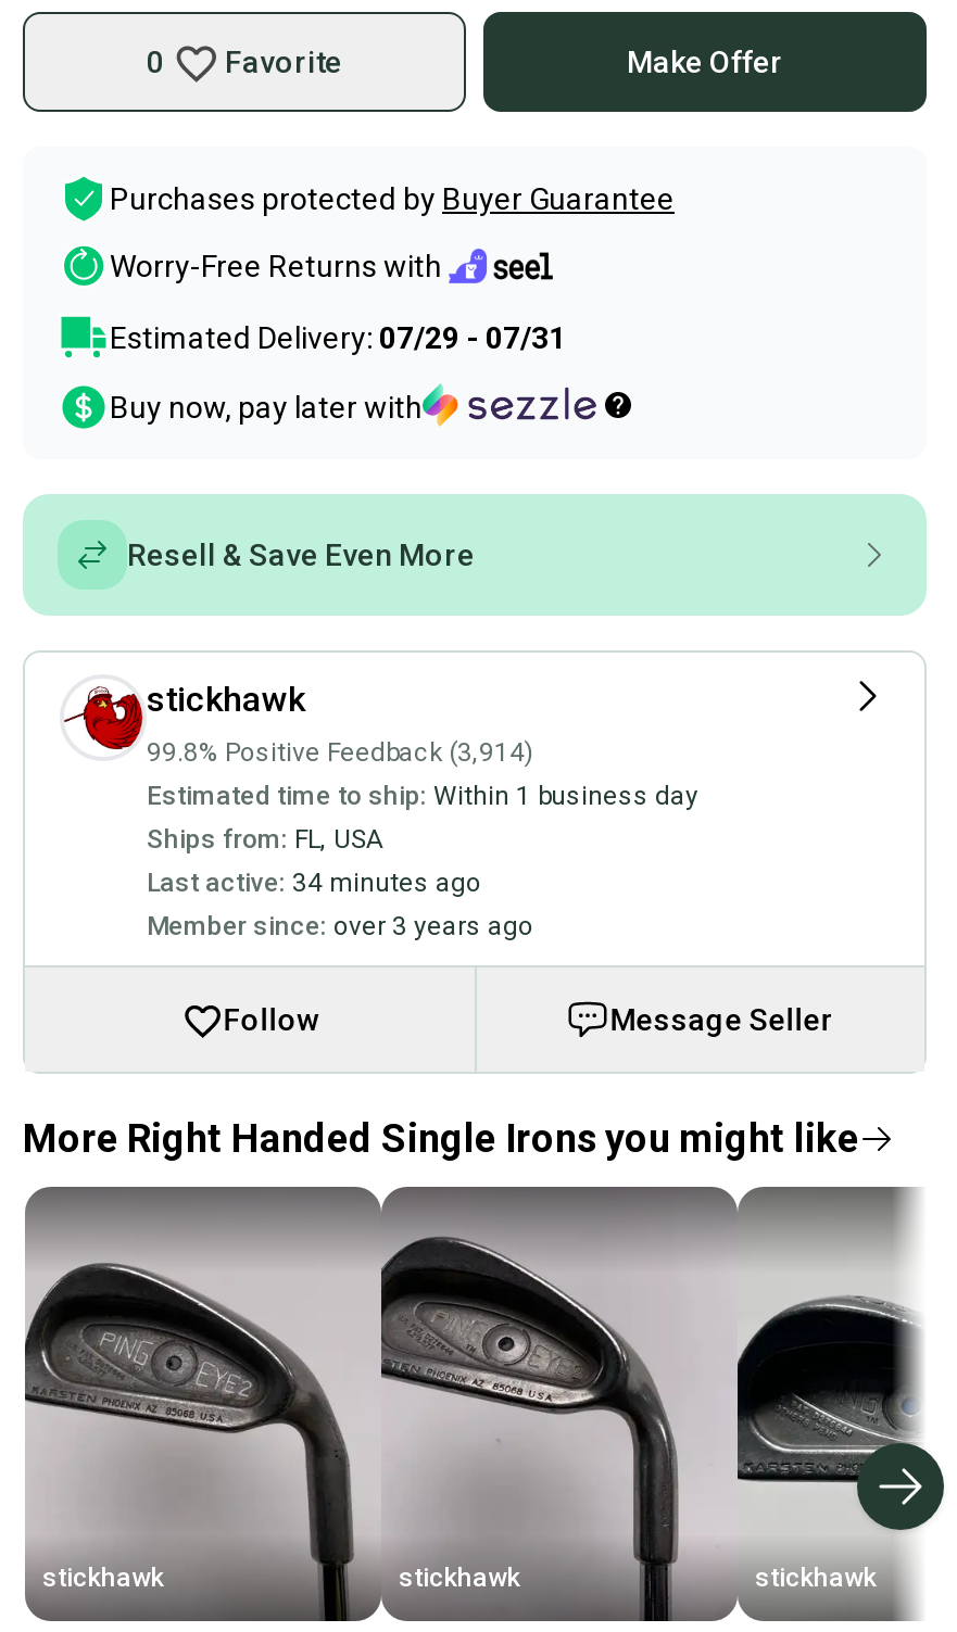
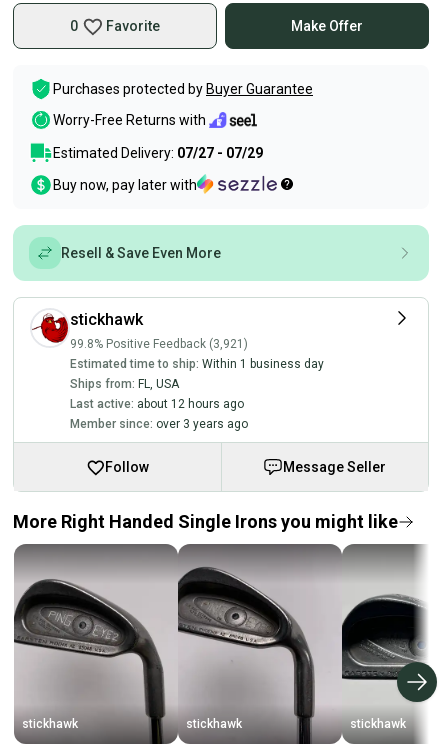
[110,320,566,355] Estimated Delivery: 07/29 - 07/31 -> [53,145,263,161] Estimated Delivery: 07/27 - 07/29
[147,737,533,768] 99.8% Positive Feedback (3,914) -> [70,337,248,351] 99.8% Positive Feedback (3,921)
[147,868,481,898] Last active: 34 minutes ago -> [70,397,244,411] Last active: about 12 hours ago

